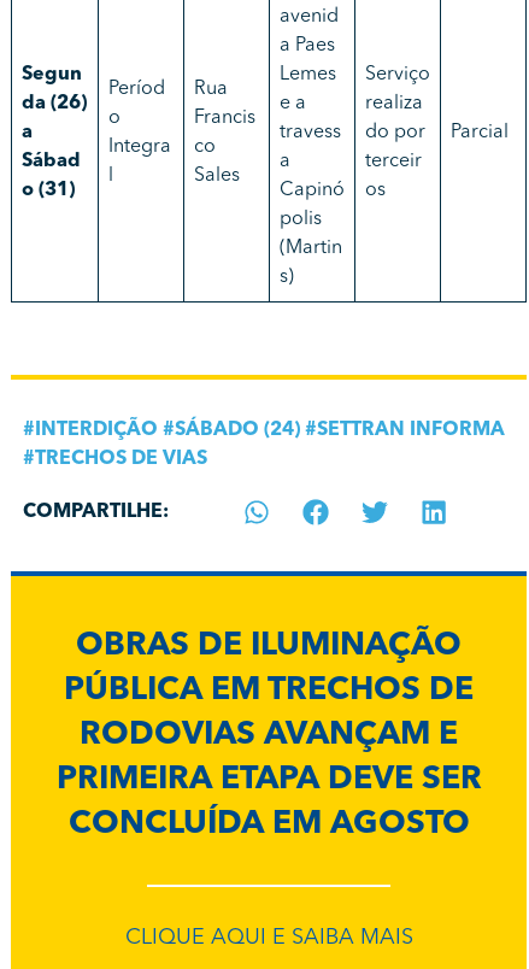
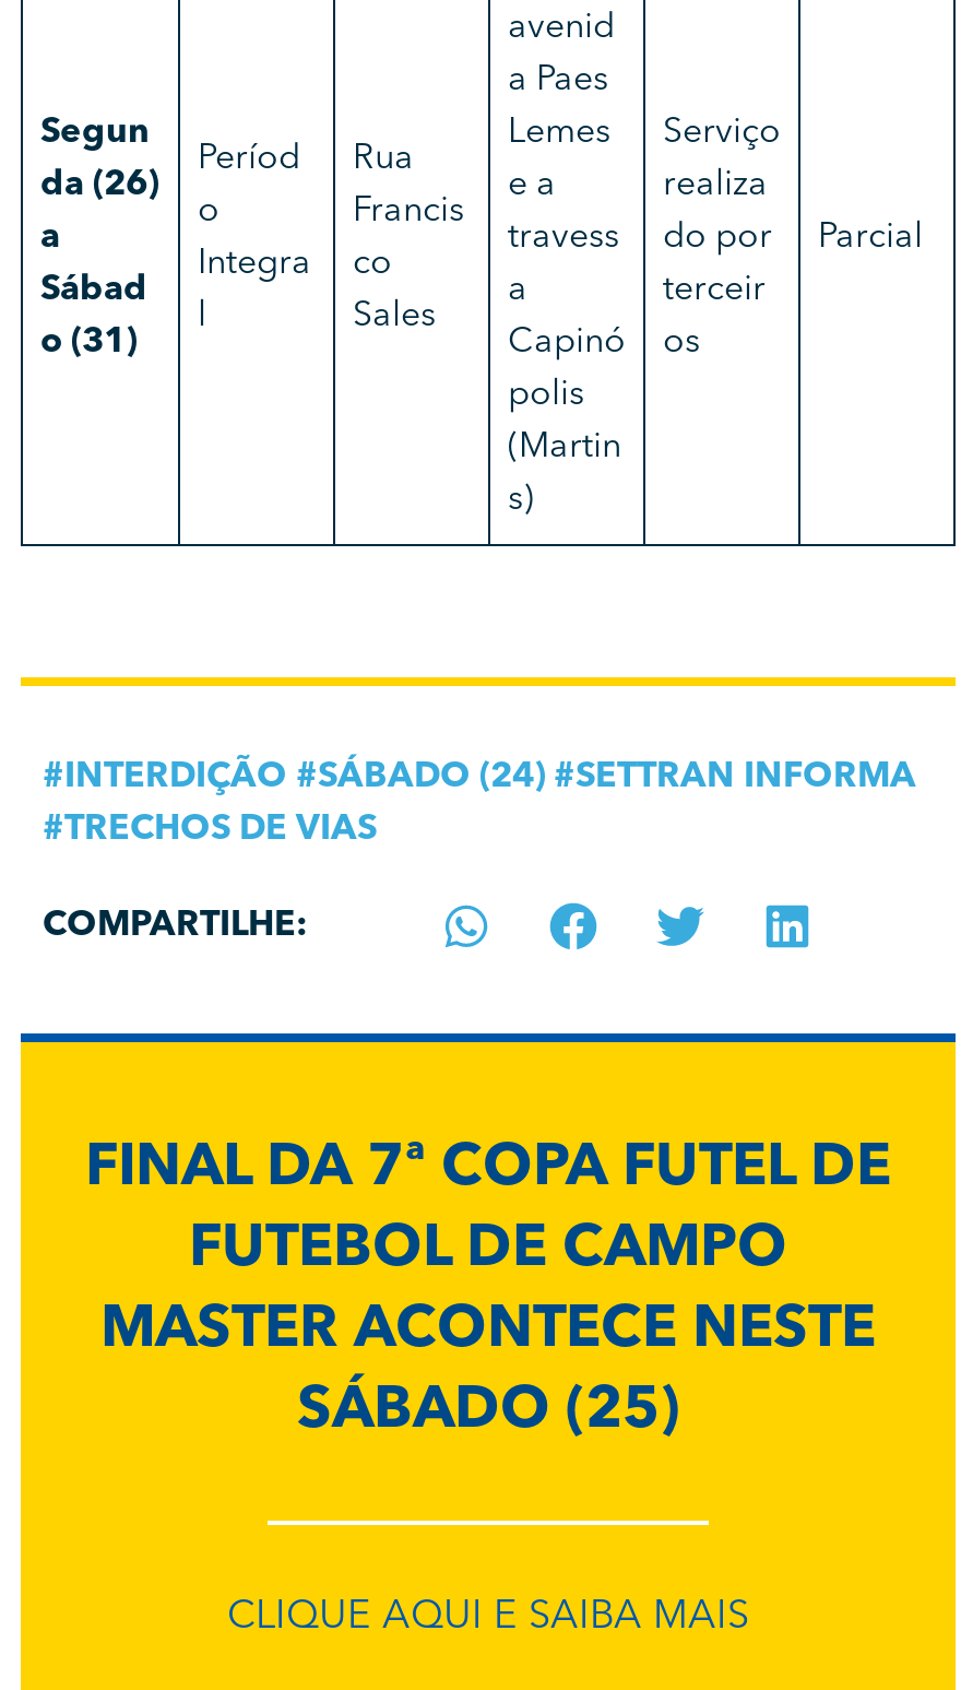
[56,630,481,841] OBRAS DE ILUMINAÇÃO | PÚBLICA EM TRECHOS DE | RODOVIAS AVANÇAM E | PRIMEIRA ETAPA DEVE SER | CONCLUÍDA EM AGOSTO -> [85,1140,891,1441] FINAL DA 7ª COPA FUTEL DE | FUTEBOL DE CAMPO | MASTER ACONTECE NESTE | SÁBADO (25)

